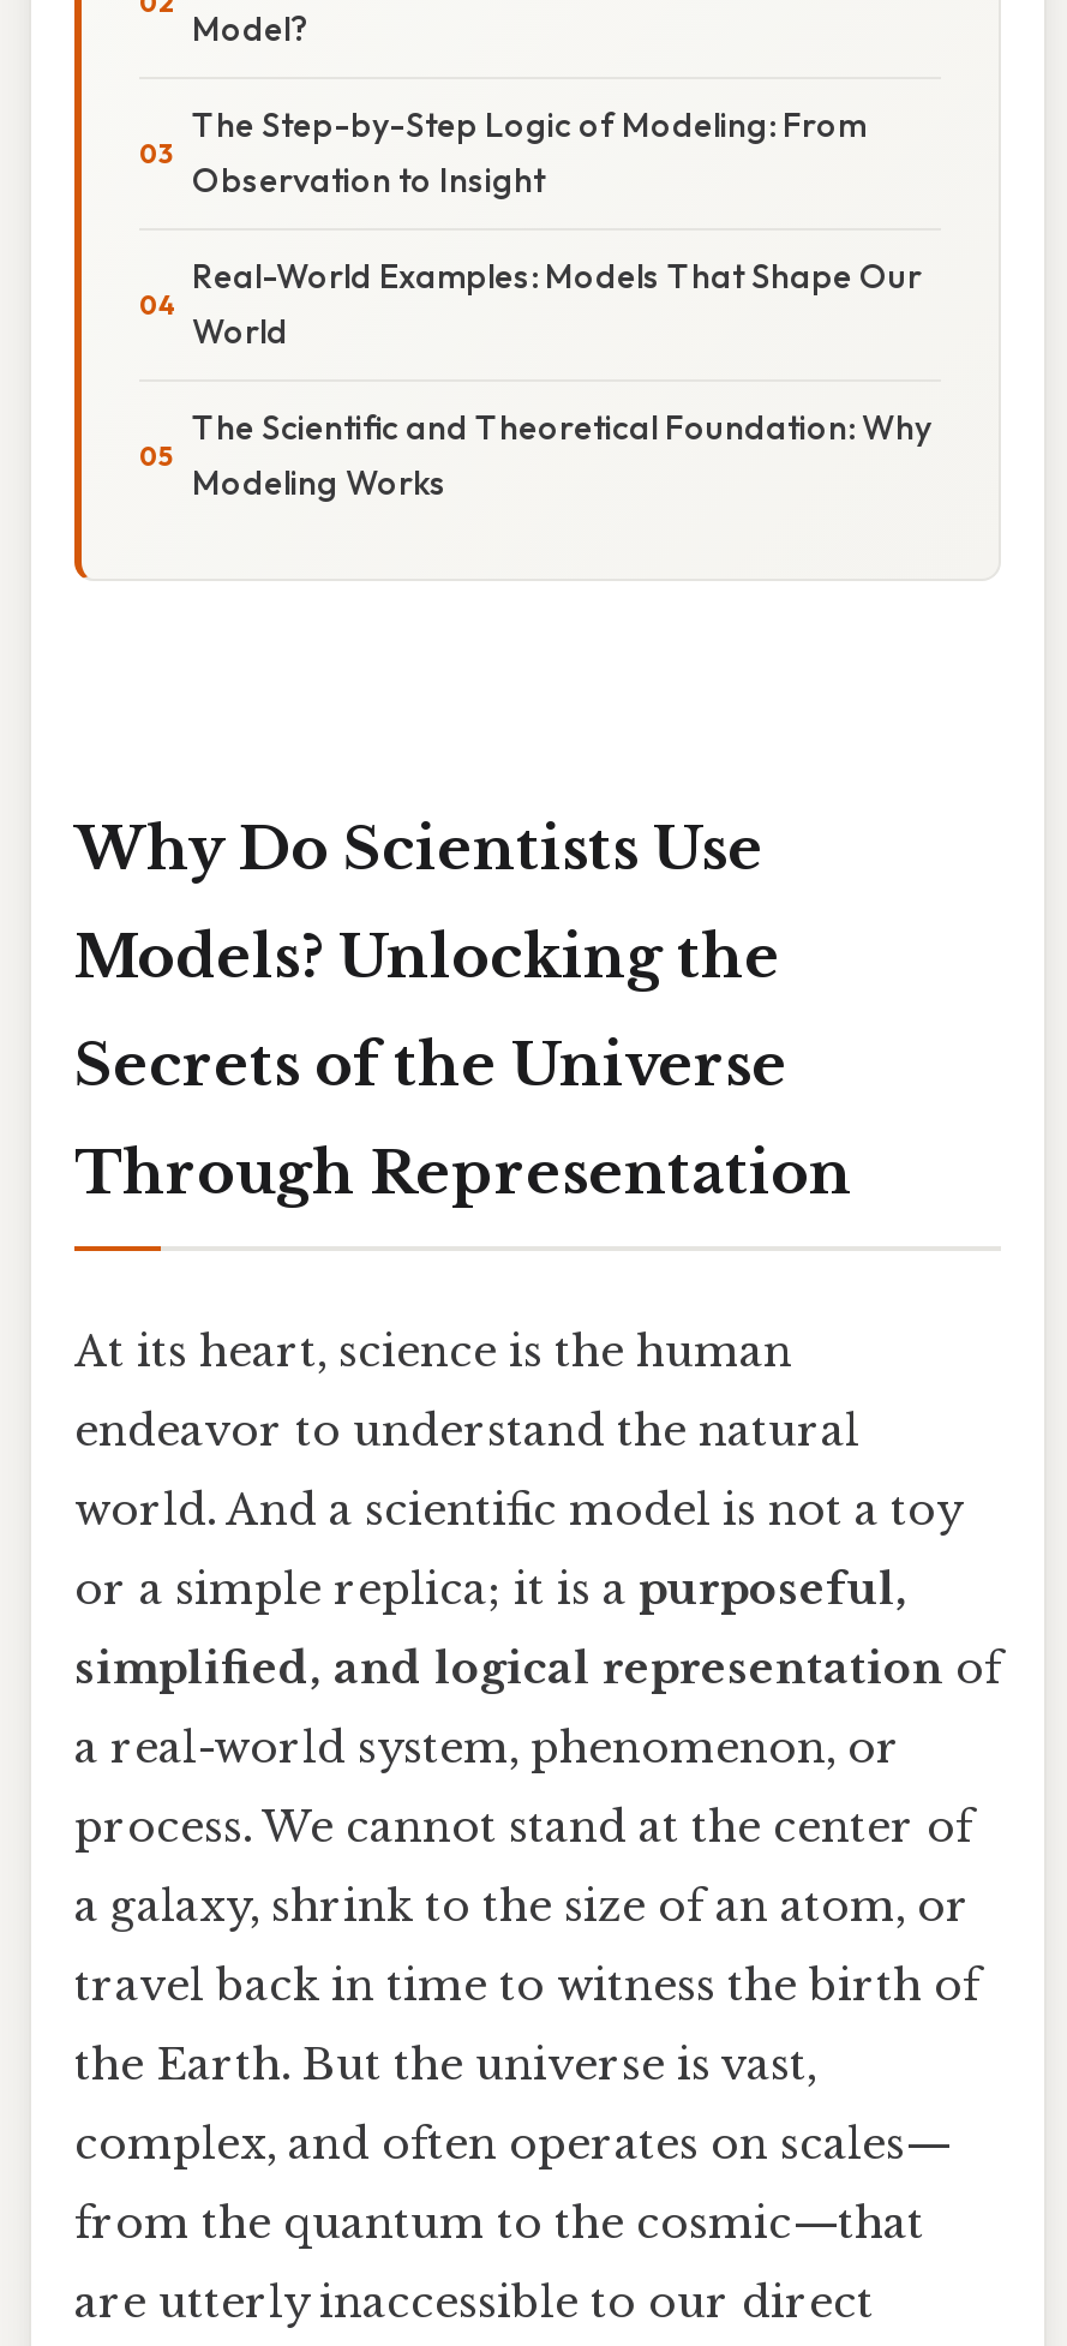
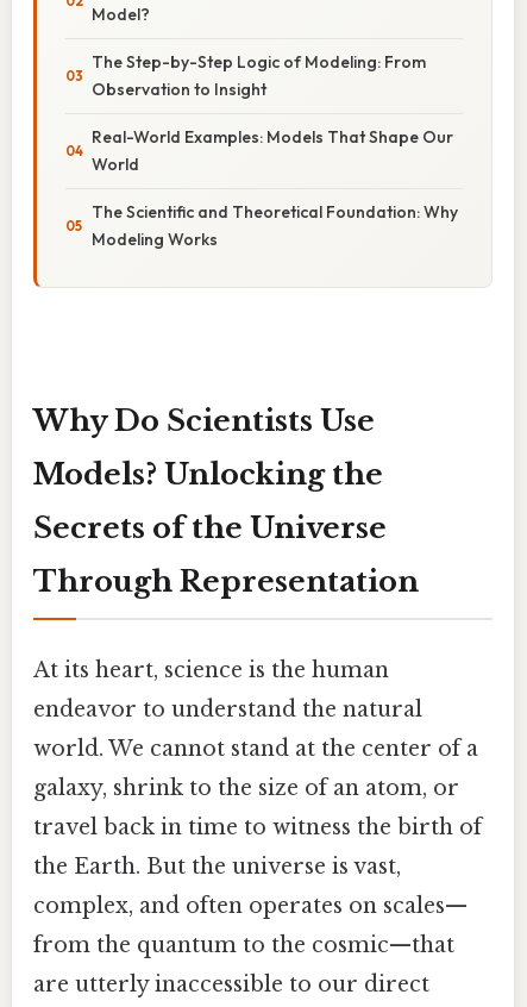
[74,1484,1001,1933] world. And a scientific model is not a toy | or a simple replica; it is a purposeful, | simplified, and logical representation of | a real-world system, phenomenon, or | process. We cannot stand at the center of | a galaxy, shrink to the size of an atom, or -> [33,735,478,801] world. We cannot stand at the center of a | galaxy, shrink to the size of an atom, or

